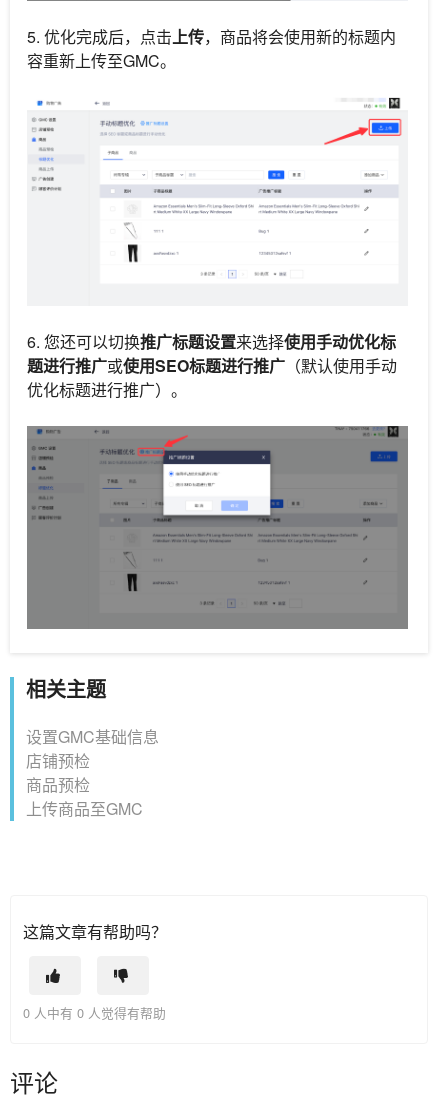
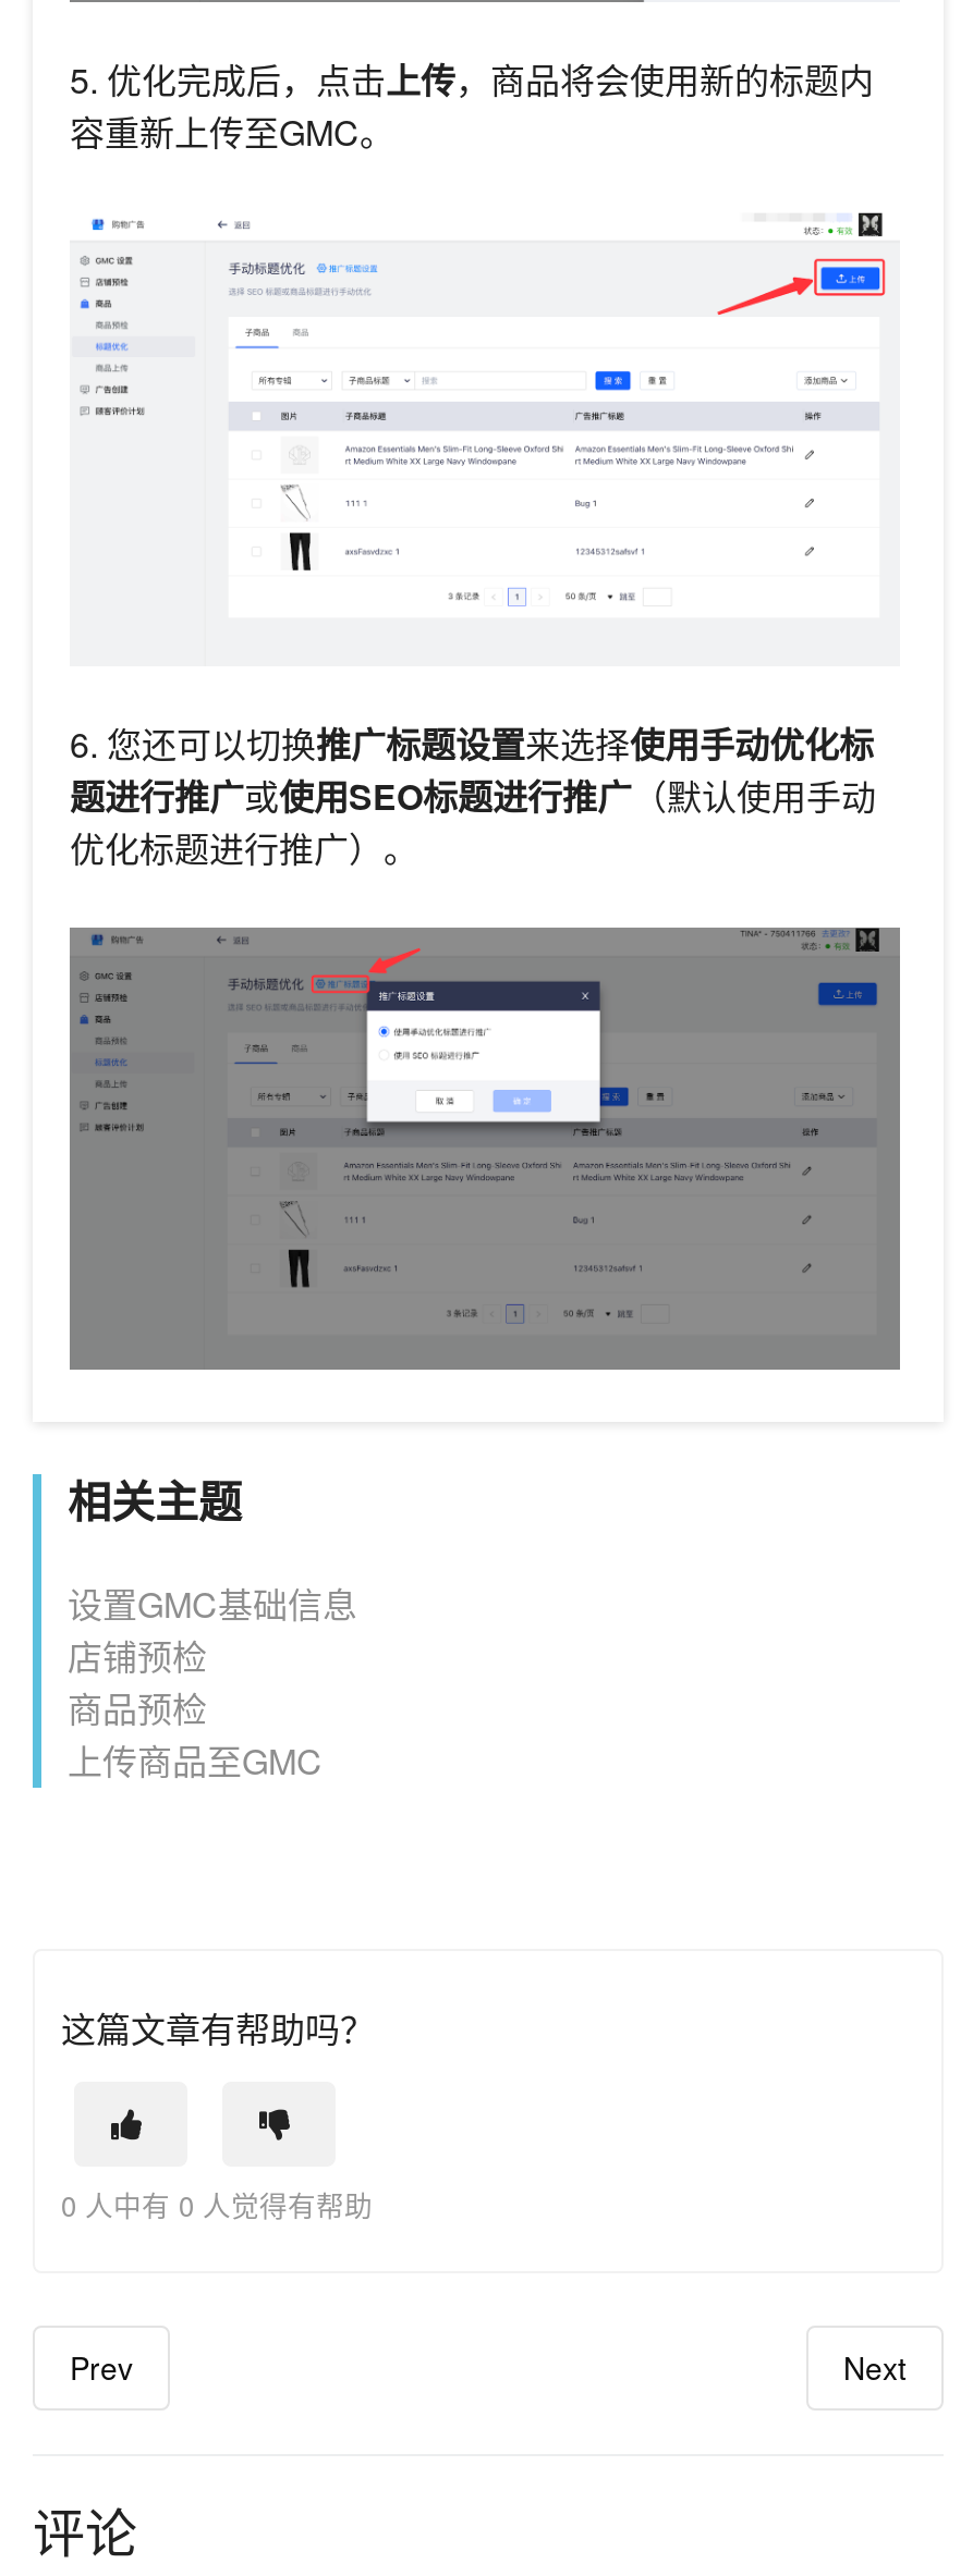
none -> [70,2344,907,2388] Prev | Next

